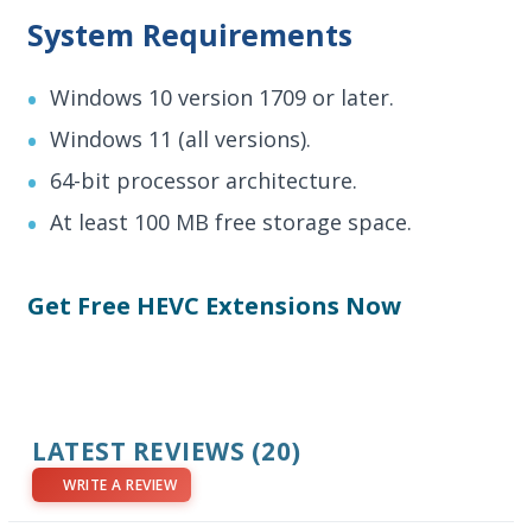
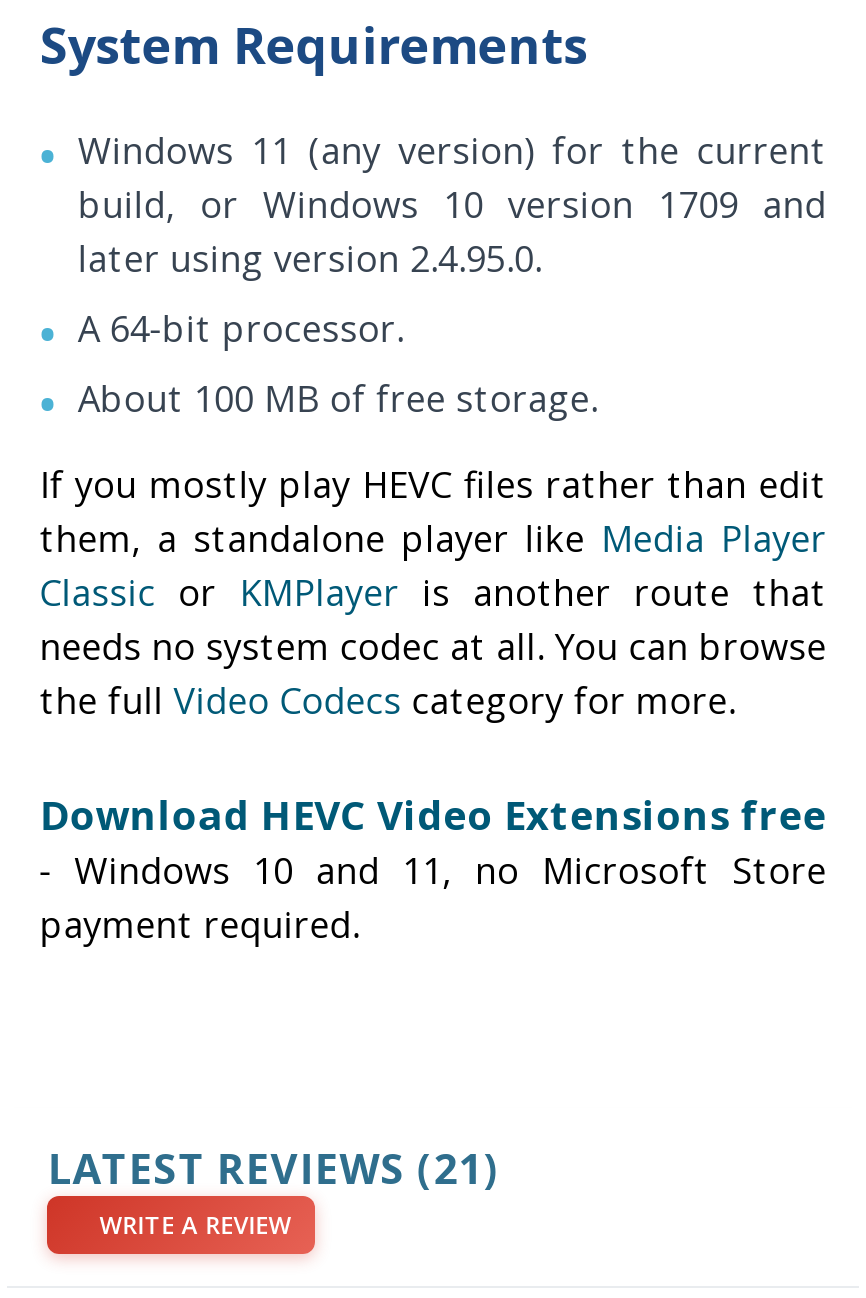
[50,83,394,112] Windows 10 version 1709 or later. -> [78,126,827,282] Windows 11 (any version) for the current | build, or Windows 10 version 1709 and | later using version 2.4.95.0.
[50,125,311,153] Windows 11 (all versions). -> [78,304,404,352] A 64-bit processor.
[50,166,358,195] 64-bit processor architecture. -> [78,374,598,422] About 100 MB of free storage.
[50,208,412,236] At least 100 MB free storage space. -> [39,460,827,724] If you mostly play HEVC files rather than edit | them, a standalone player like Media Player | Classic or KMPlayer is another route that | needs no system codec at all. You can browse | the full Video Codecs category for more.
[28,290,401,322] Get Free HEVC Extensions Now -> [39,788,827,948] Download HEVC Video Extensions free | - Windows 10 and 11, no Microsoft Store | payment required.
[32,434,301,468] LATEST REVIEWS (20) -> [47,1140,500,1196] LATEST REVIEWS (21)

